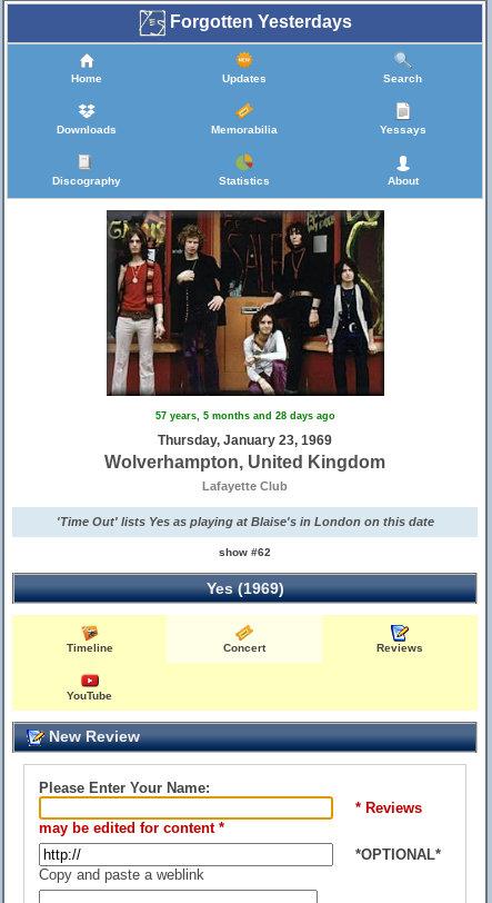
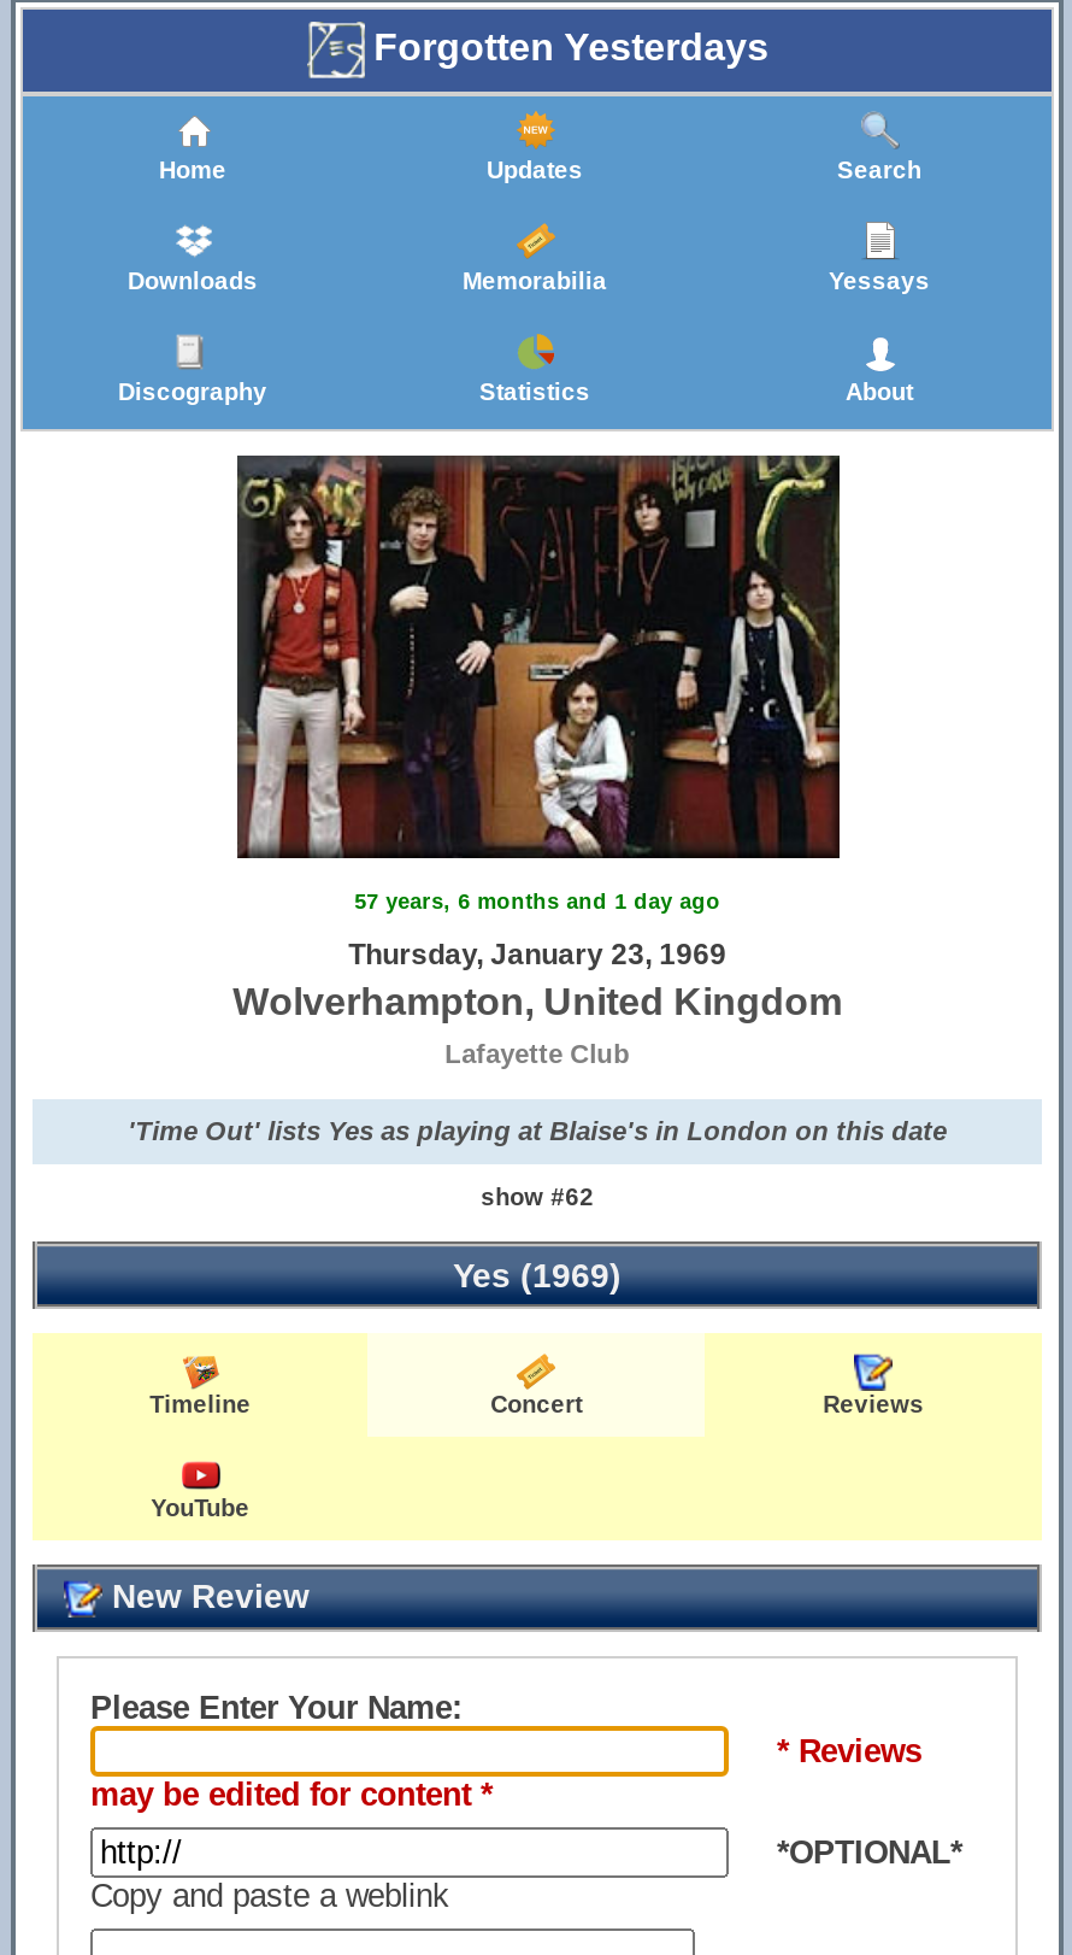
[155,410,335,421] 57 years, 5 months and 28 days ago -> [354,890,721,914] 57 years, 6 months and 1 day ago

